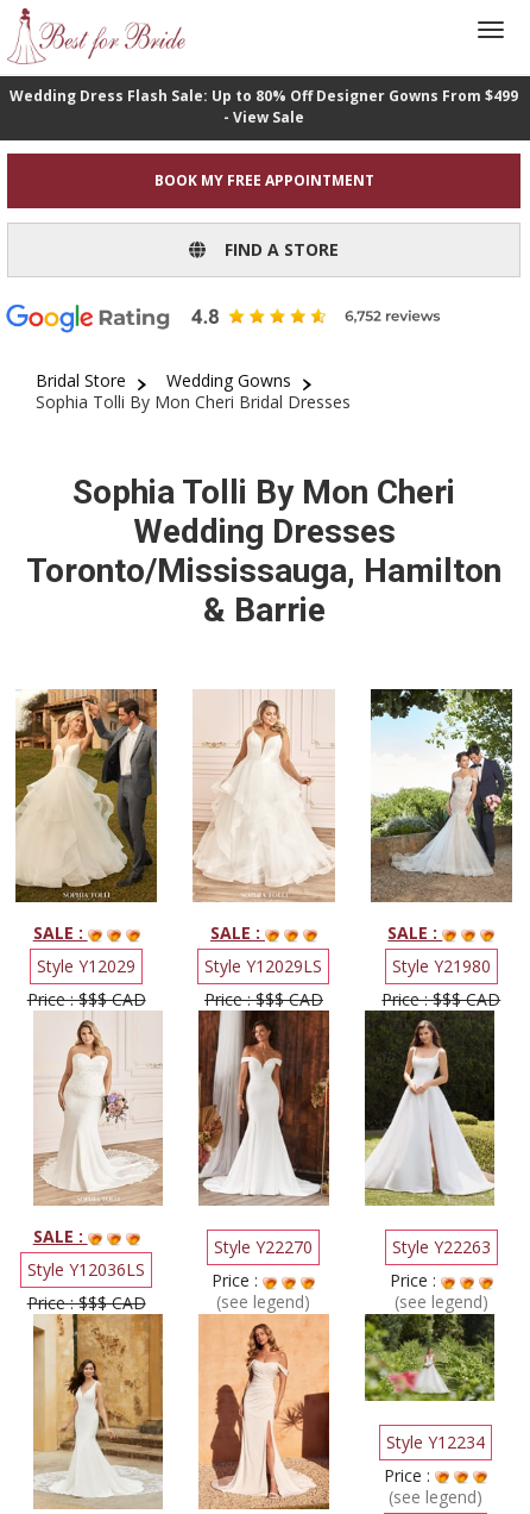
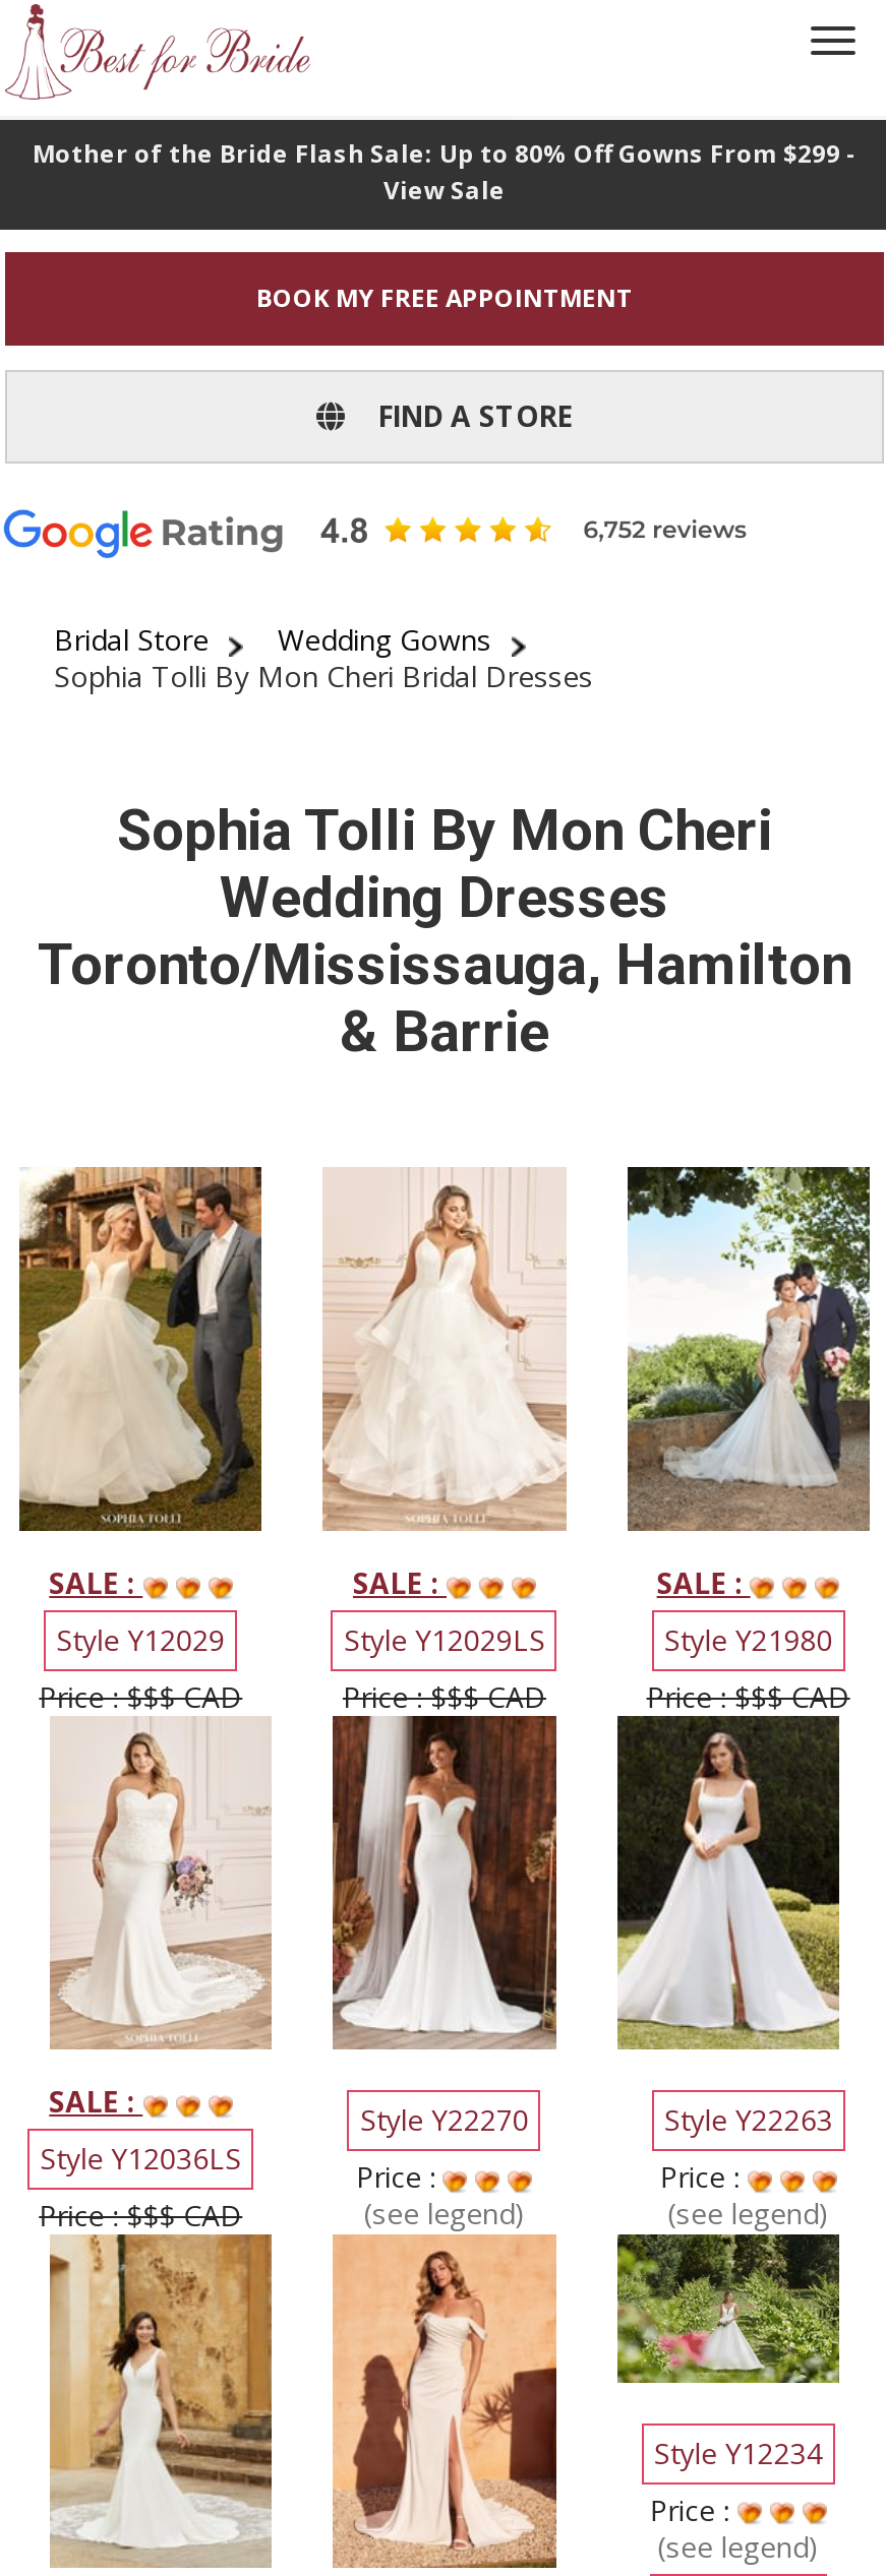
[10,86,518,127] Wedding Dress Flash Sale: Up to 80% Off Designer Gowns From $499 | - View Sale -> [33,136,857,207] Mother of the Bride Flash Sale: Up to 80% Off Gowns From $299 - | View Sale

